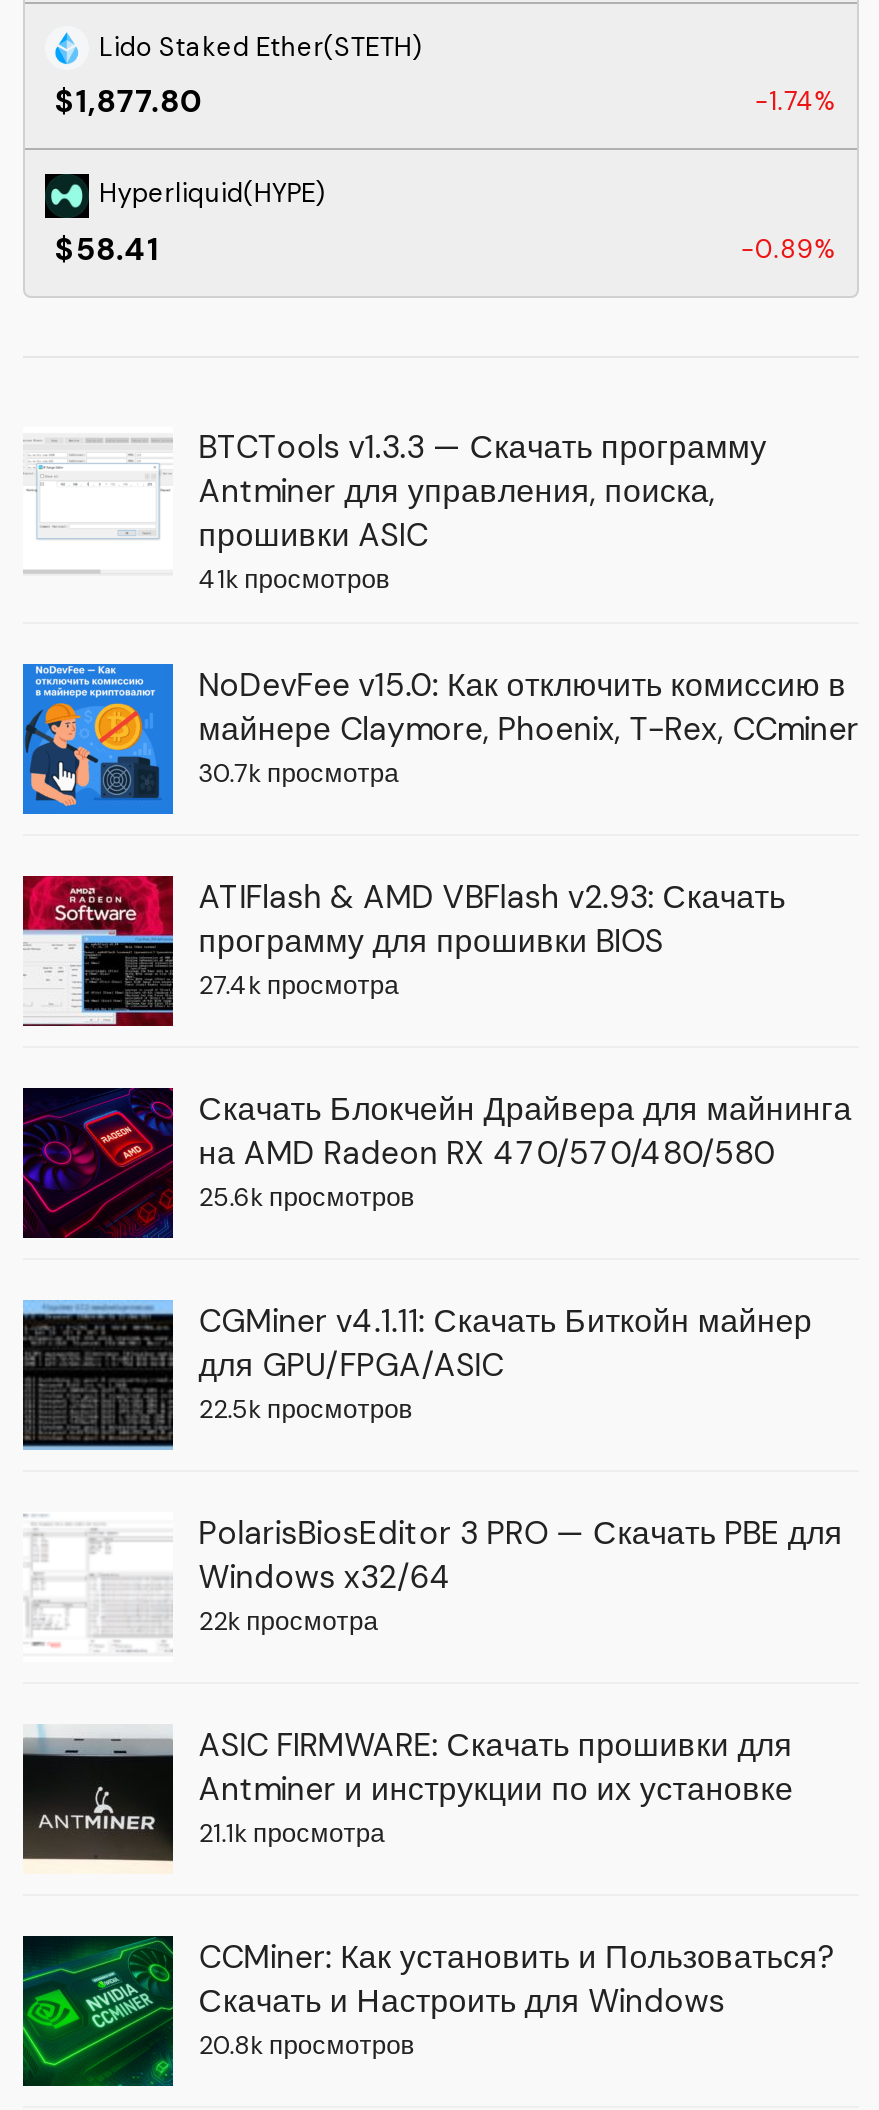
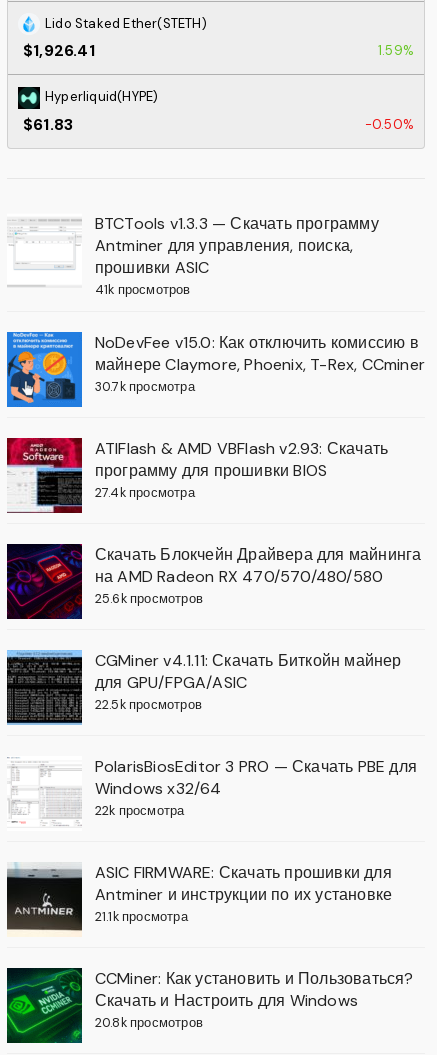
[55,83,203,123] $1,877.80 -> [23,41,95,61] $1,926.41
[755,85,837,119] -1.74% -> [378,42,414,59] 1.59%
[55,230,159,270] $58.41 -> [23,115,73,135] $61.83
[741,232,837,266] -0.89% -> [365,116,414,133] -0.50%

